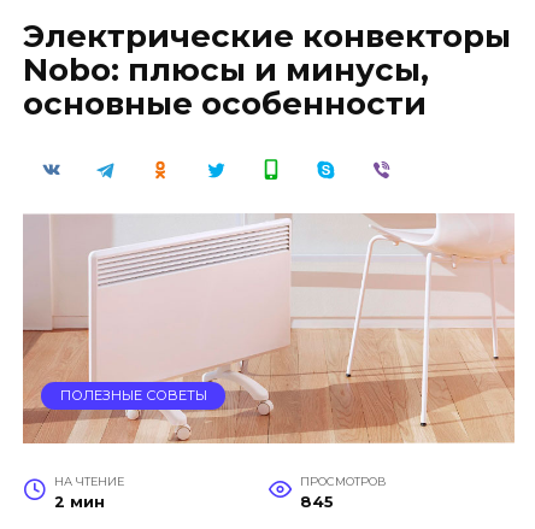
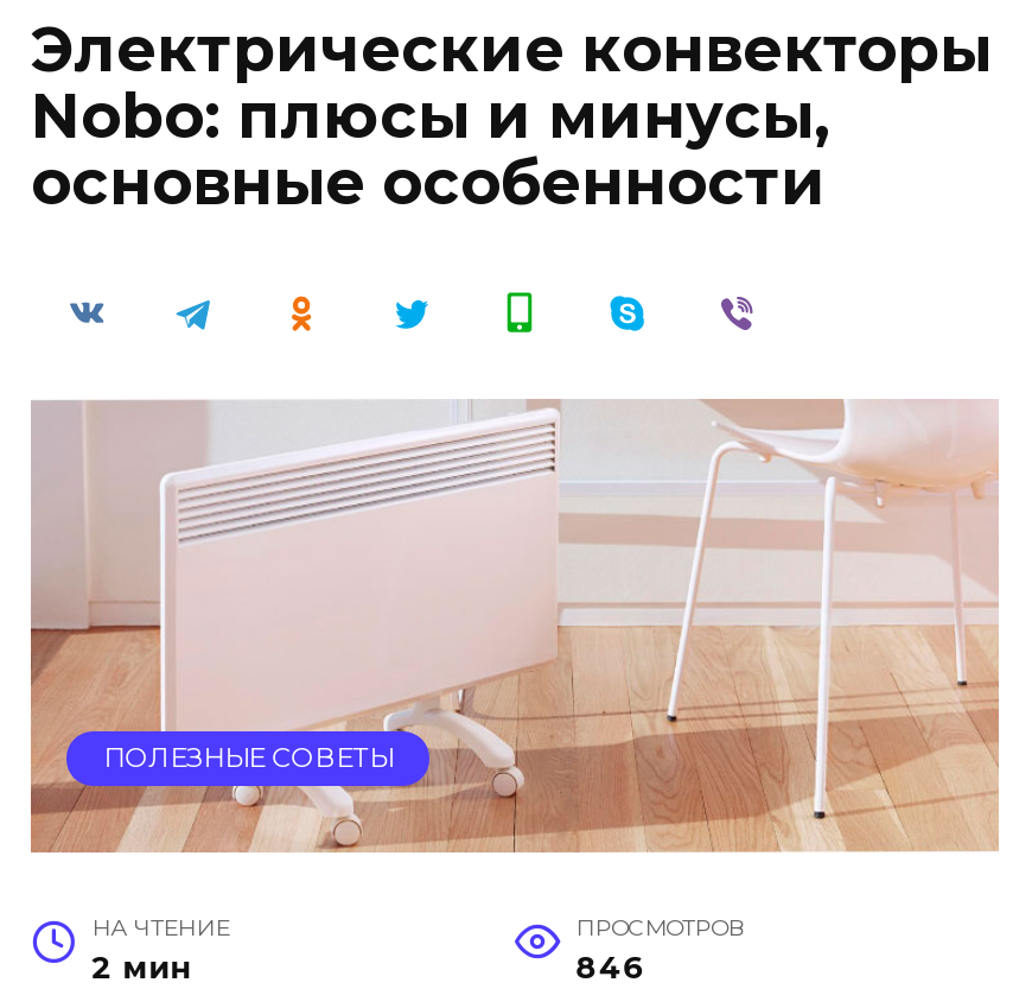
[300,493,333,511] 845 -> [576,950,644,985] 846

